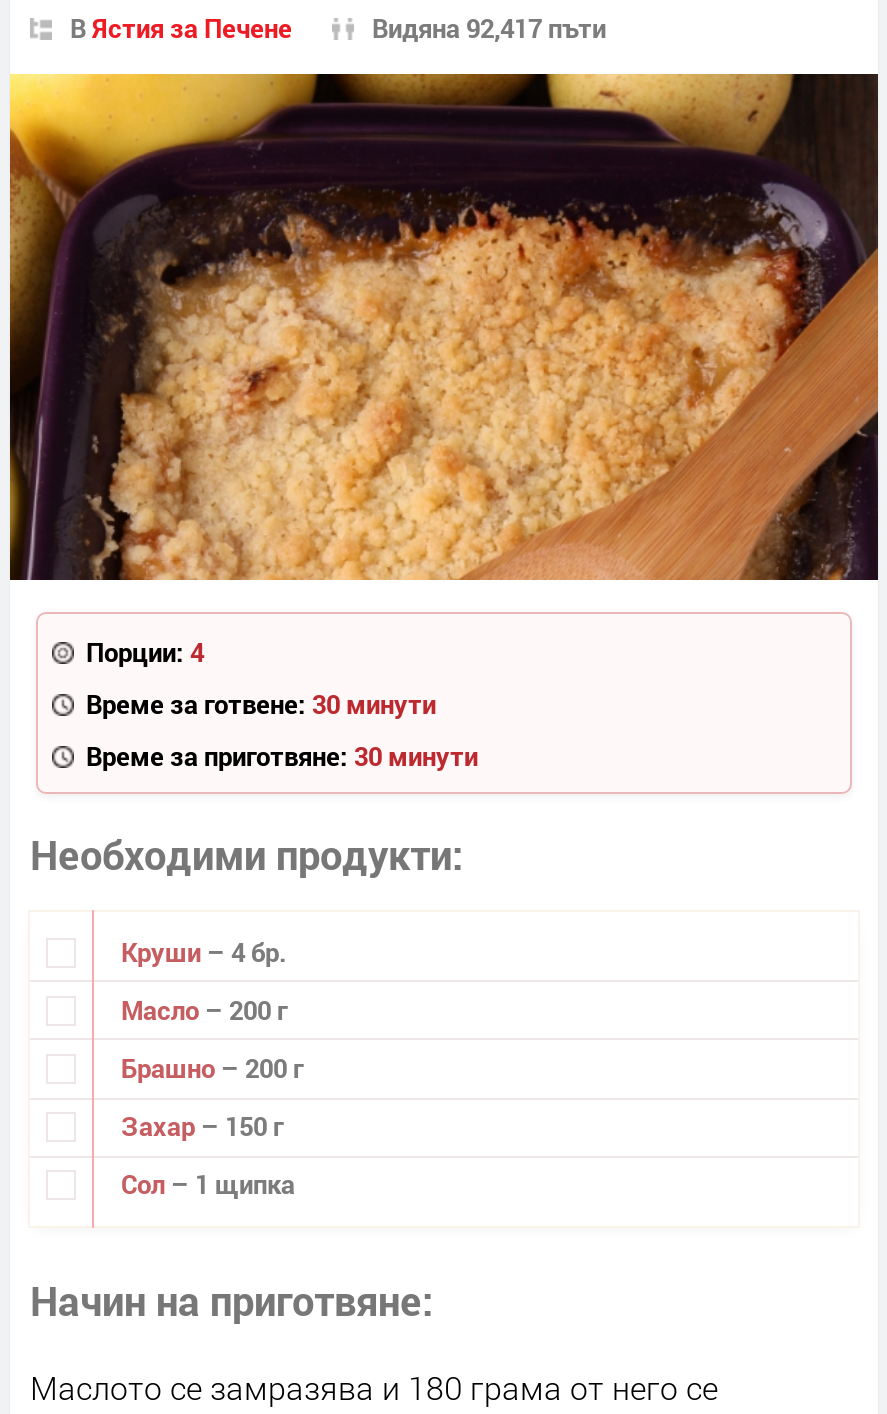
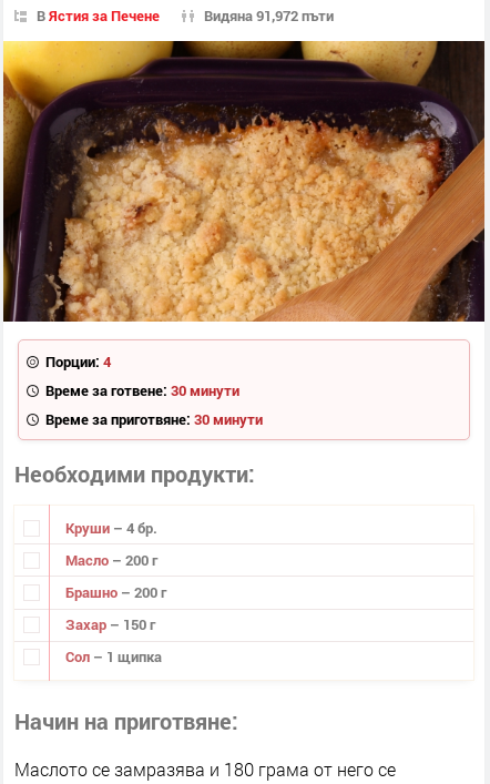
[372,10,606,46] Видяна 92,417 пъти -> [204,5,334,25] Видяна 91,972 пъти

